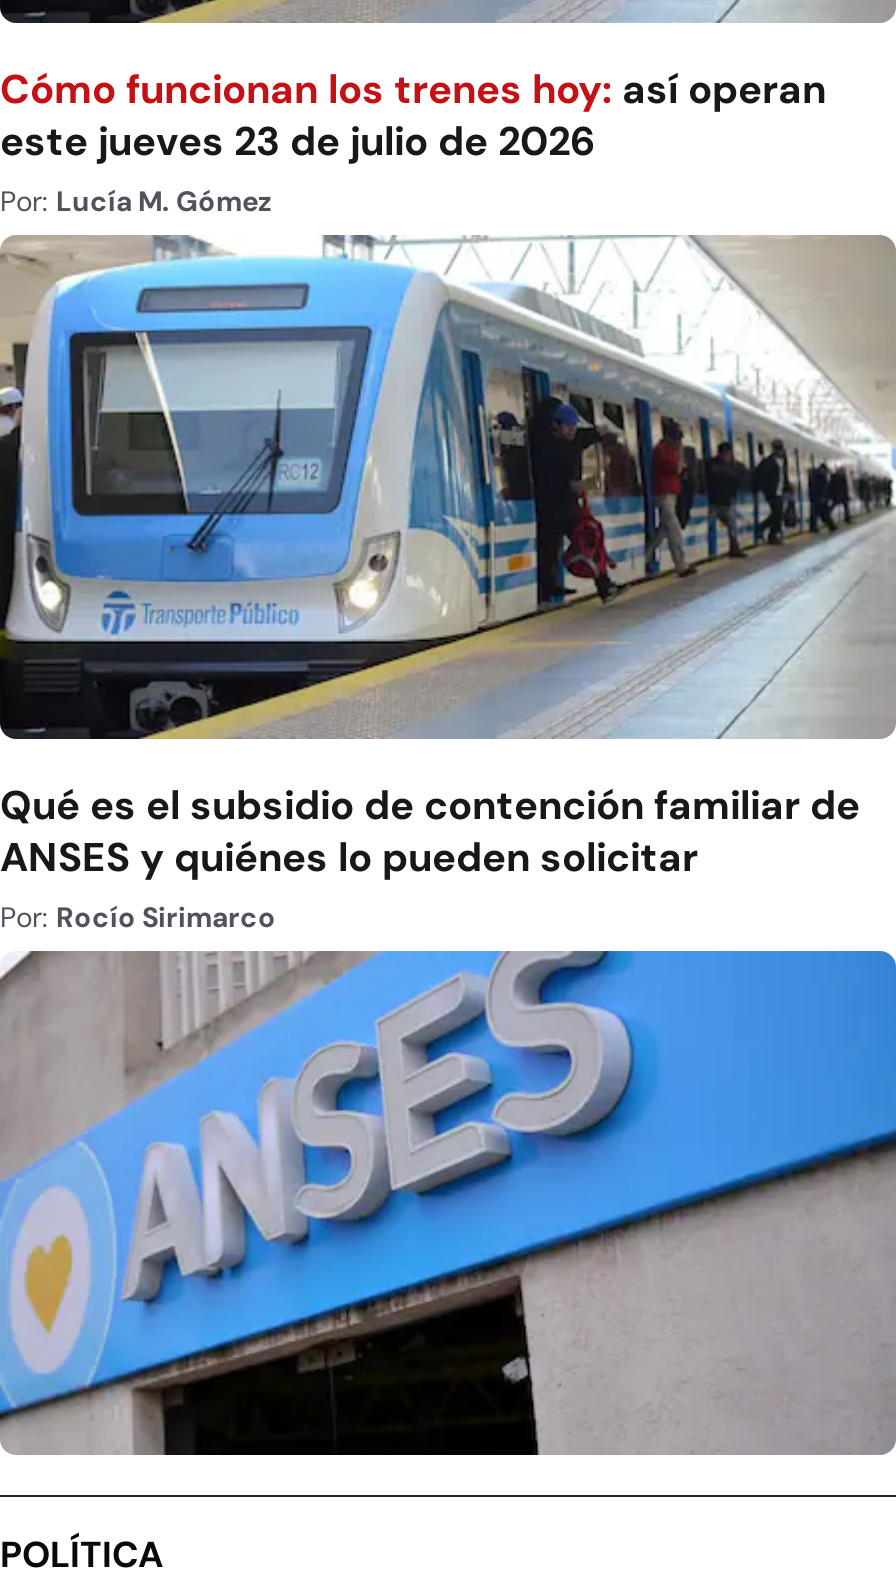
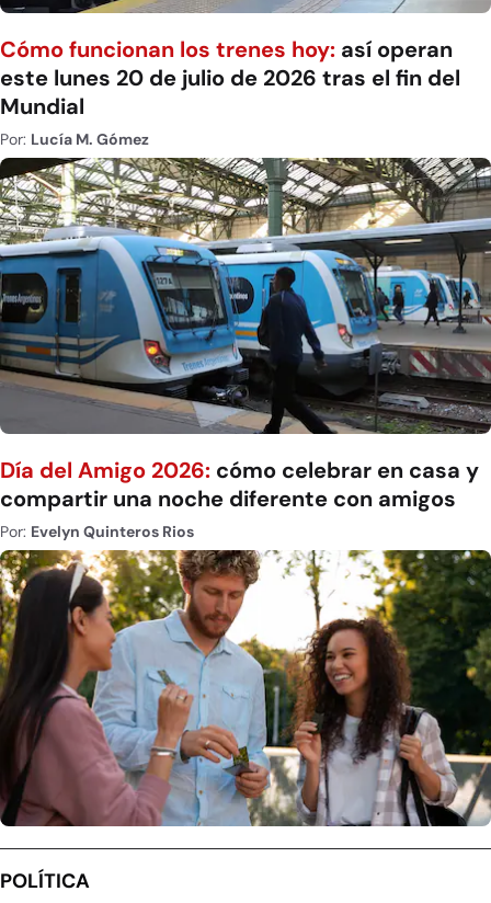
[0,116,596,168] este jueves 23 de julio de 2026 -> [0,63,460,120] este lunes 20 de julio de 2026 tras el fin del | Mundial
[0,234,890,936] [image] | Qué es el subsidio de contención familiar de | ANSES y quiénes lo pueden solicitar | Por: Rocío Sirimarco -> [0,157,488,541] [image] | Día del Amigo 2026: cómo celebrar en casa y | compartir una noche diferente con amigos | Por: Evelyn Quinteros Rios
[6,948,890,1456] [image] -> [3,549,488,827] [image]

